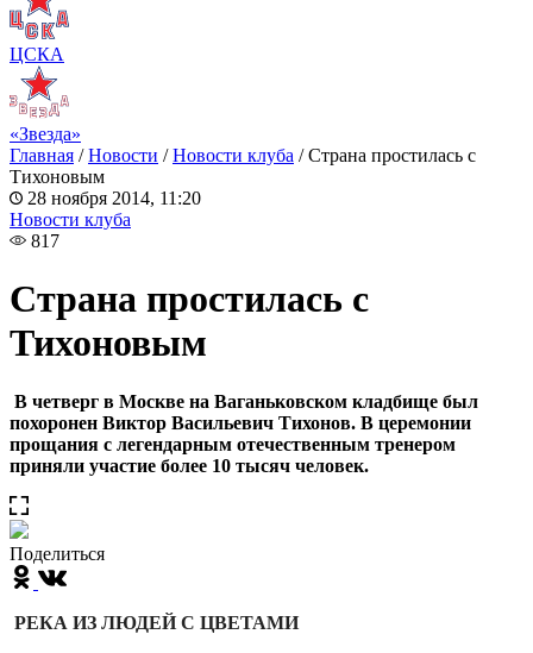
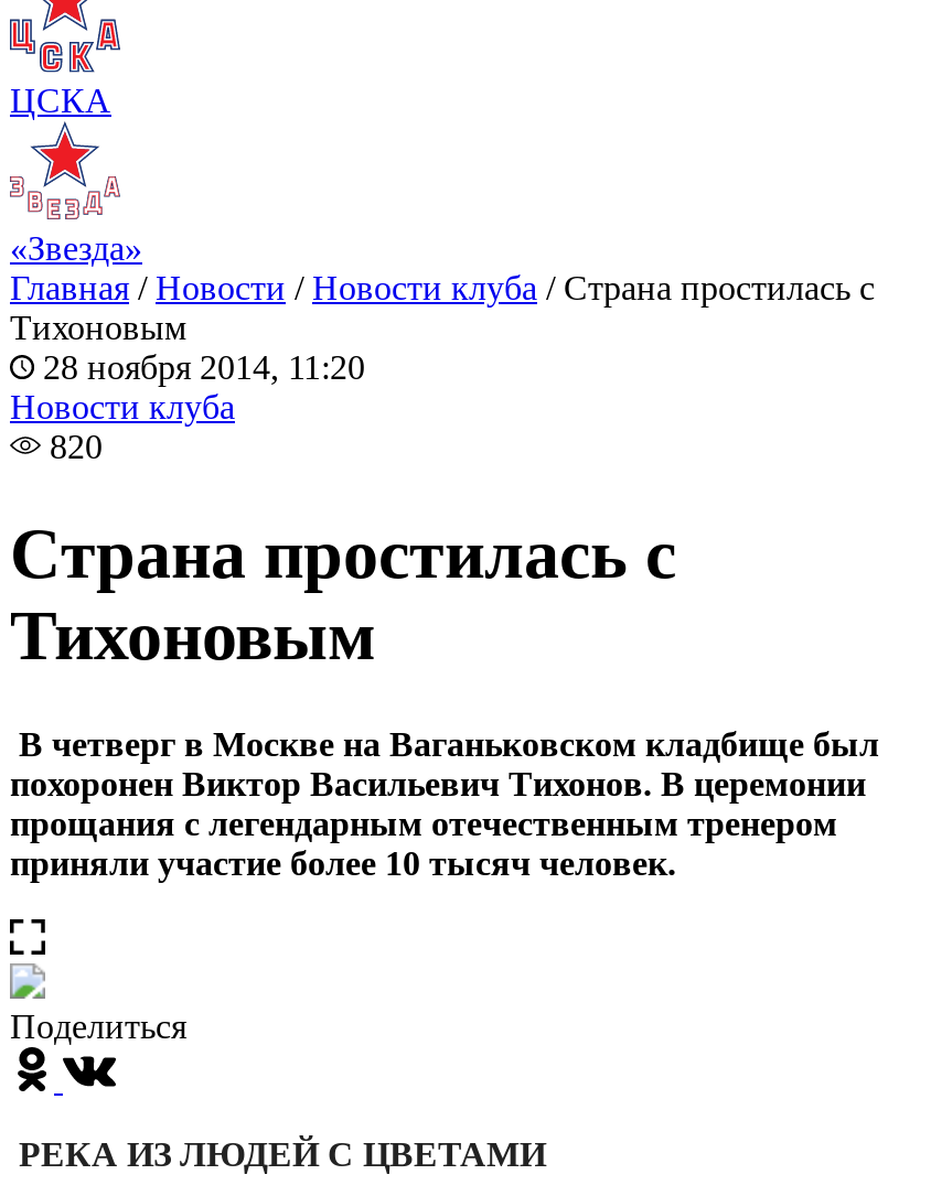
[26,231,59,251] 817 -> [41,427,103,465] 820

